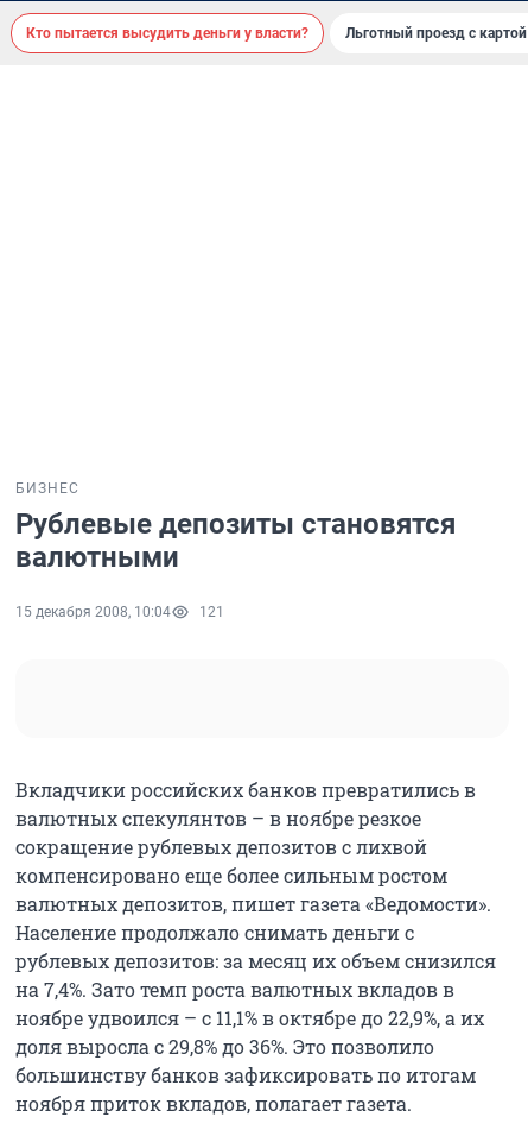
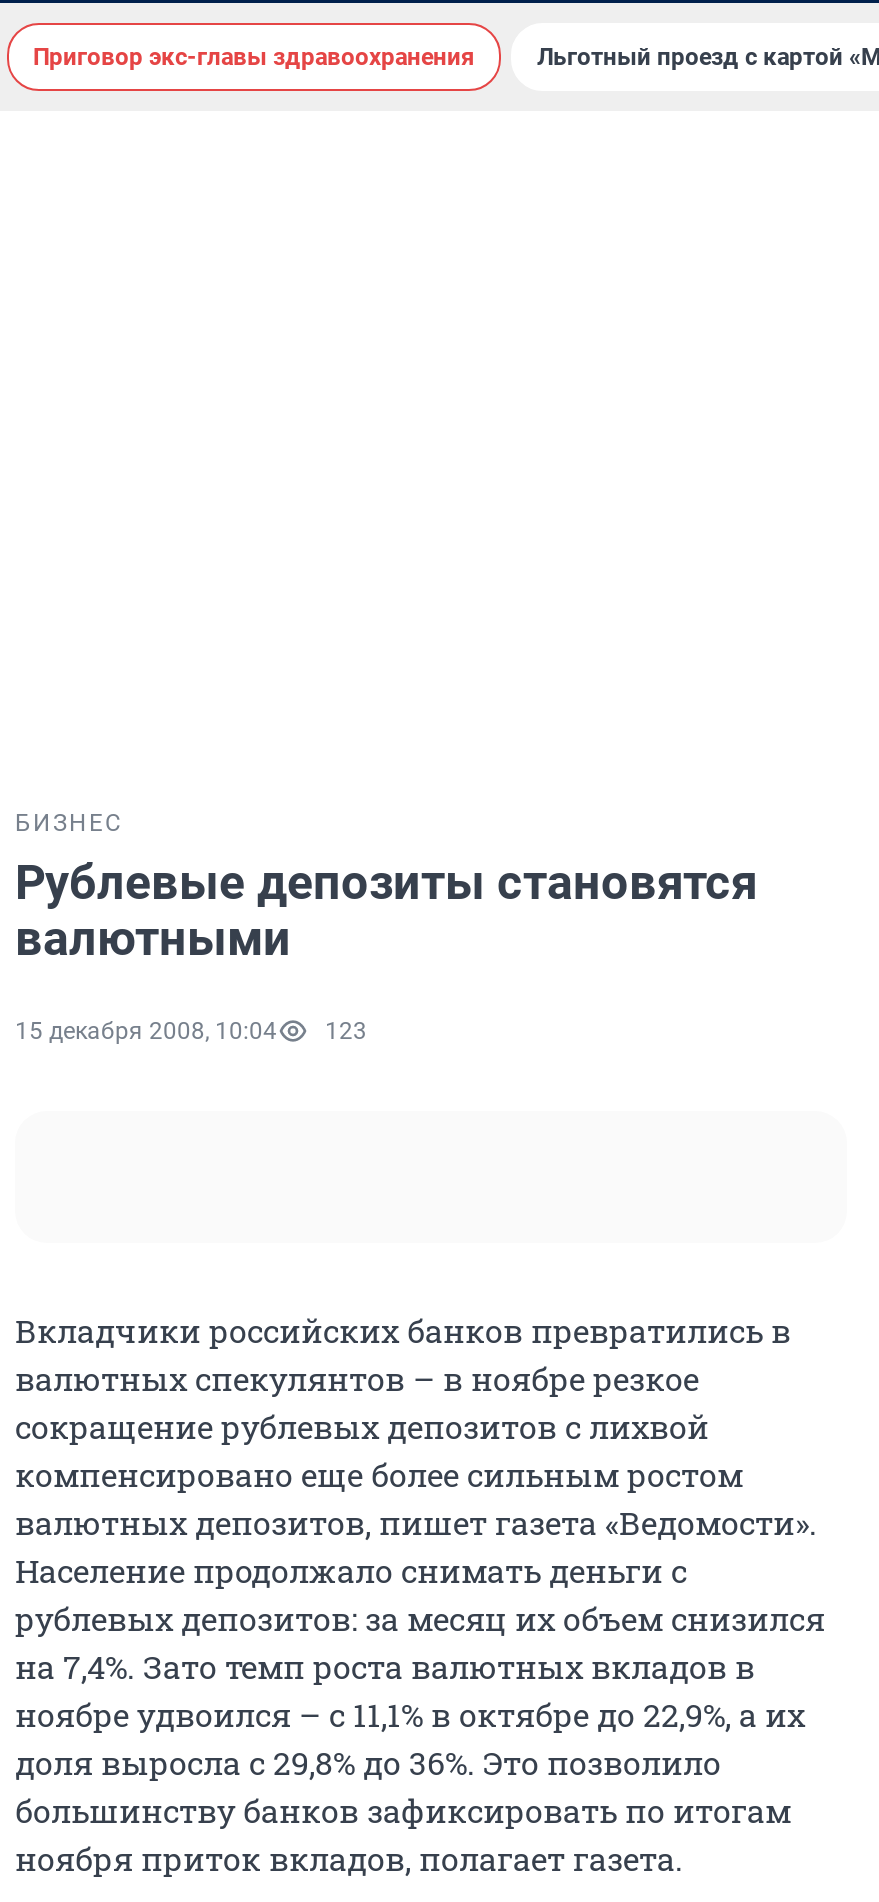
[26,25,308,42] Кто пытается высудить деньги у власти? -> [33,43,475,71] Приговор экс-главы здравоохранения
[15,604,224,620] 15 декабря 2008, 10:04 121 -> [15,1017,367,1045] 15 декабря 2008, 10:04 123

